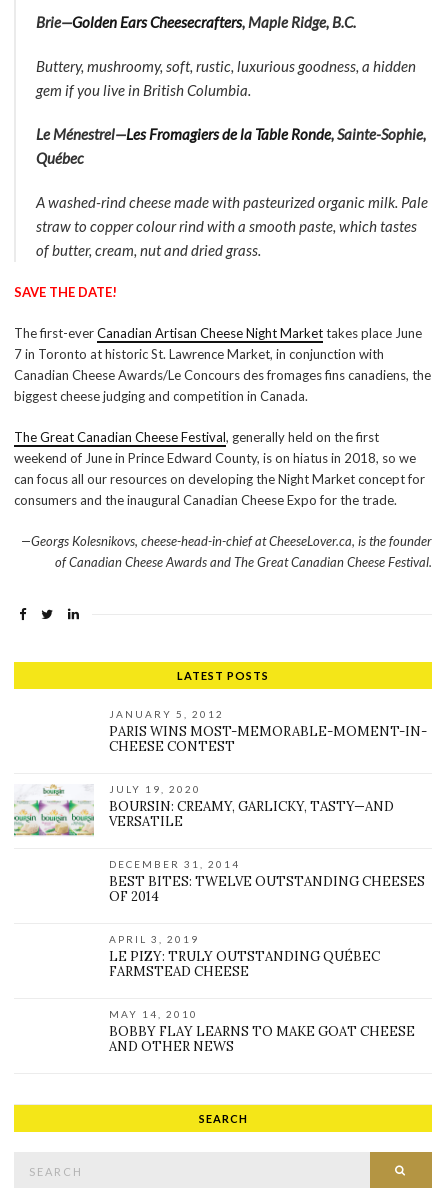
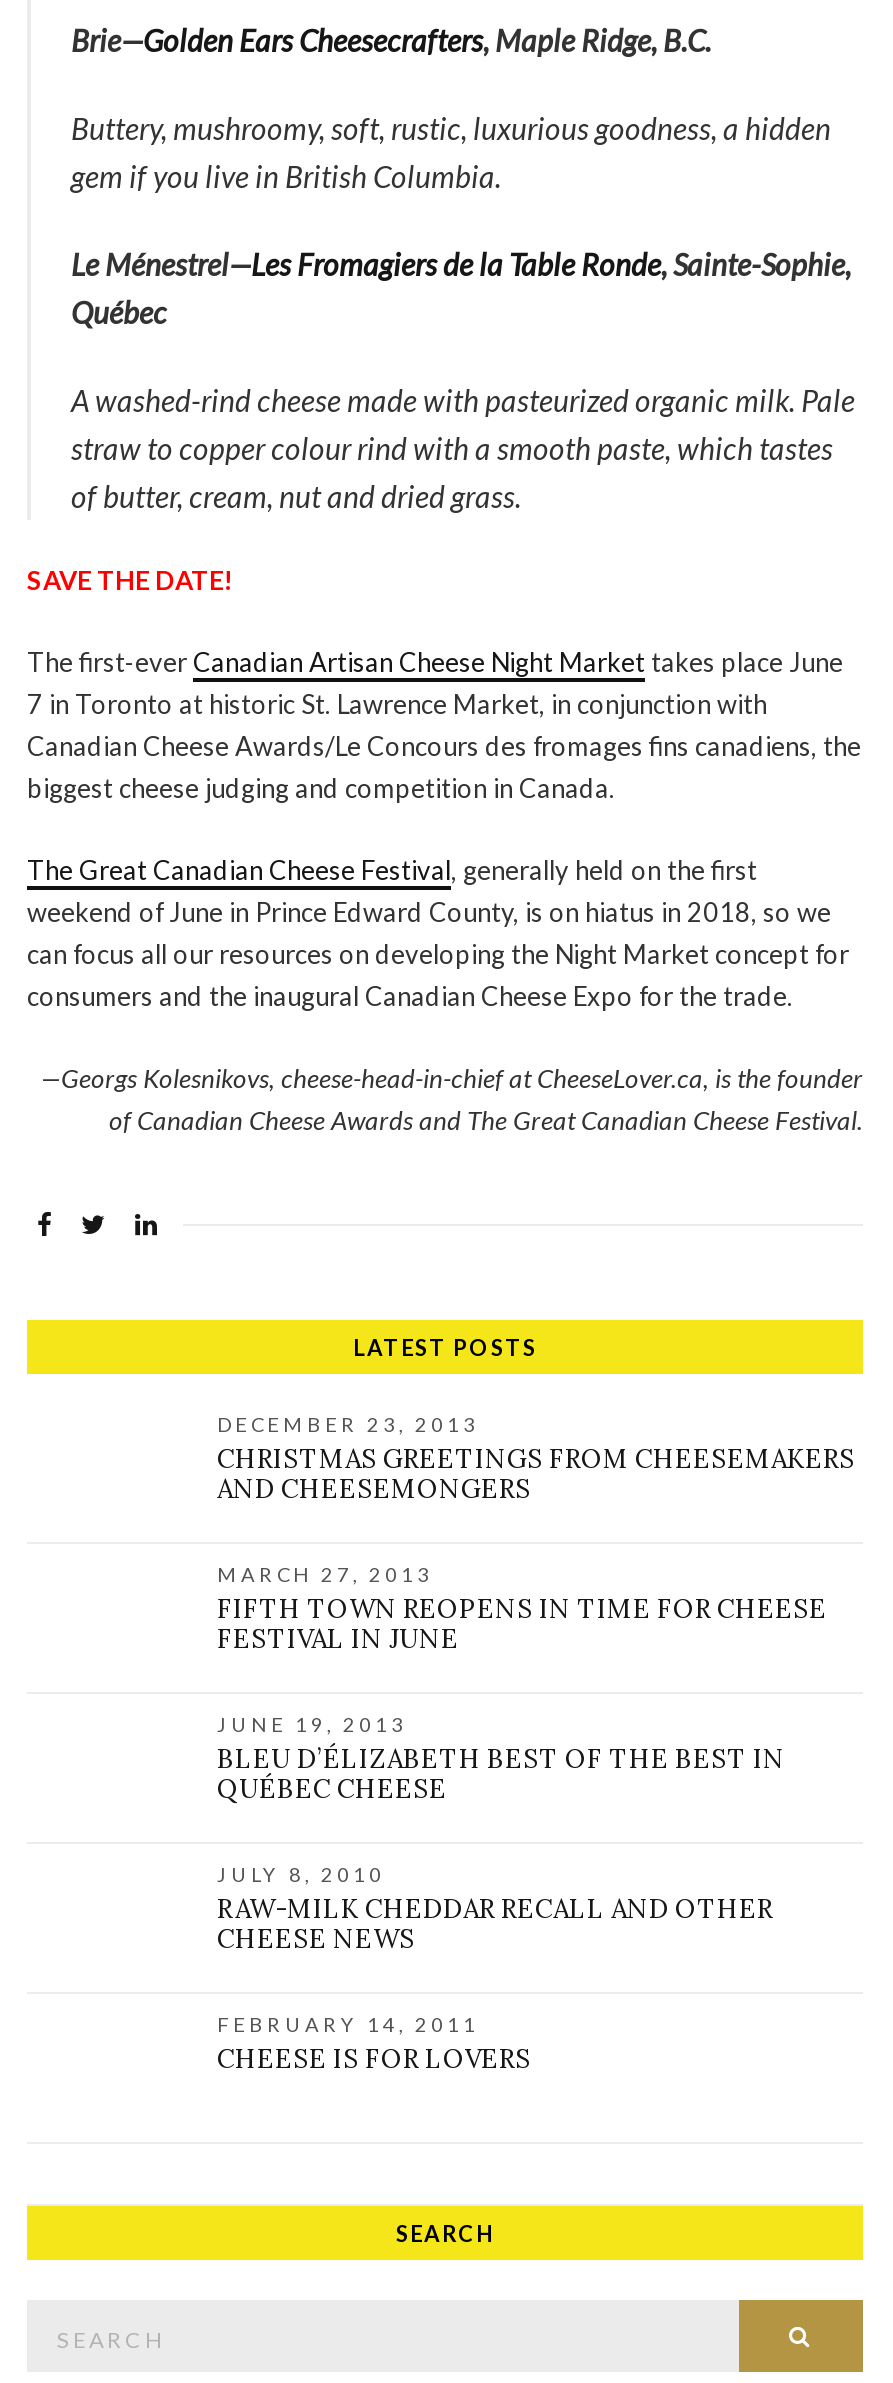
[109,708,427,755] JANUARY 5, 2012 | PARIS WINS MOST-MEMORABLE-MOMENT-IN- | CHEESE CONTEST -> [217,1413,855,1507] DECEMBER 23, 2013 | CHRISTMAS GREETINGS FROM CHEESEMAKERS | AND CHEESEMONGERS
[13,784,95,837] [image] -> none
[109,783,394,830] JULY 19, 2020 | BOURSIN: CREAMY, GARLICKY, TASTY—AND | VERSATILE -> [217,1563,827,1657] MARCH 27, 2013 | FIFTH TOWN REOPENS IN TIME FOR CHEESE | FESTIVAL IN JUNE
[109,858,425,905] DECEMBER 31, 2014 | BEST BITES: TWELVE OUTSTANDING CHEESES | OF 2014 -> [217,1713,785,1807] JUNE 19, 2013 | BLEU D’ÉLIZABETH BEST OF THE BEST IN | QUÉBEC CHEESE
[109,933,380,980] APRIL 3, 2019 | LE PIZY: TRULY OUTSTANDING QUÉBEC | FARMSTEAD CHEESE -> [217,1863,773,1957] JULY 8, 2010 | RAW-MILK CHEDDAR RECALL AND OTHER | CHEESE NEWS
[109,1008,415,1055] MAY 14, 2010 | BOBBY FLAY LEARNS TO MAKE GOAT CHEESE | AND OTHER NEWS -> [217,2013,531,2077] FEBRUARY 14, 2011 | CHEESE IS FOR LOVERS

